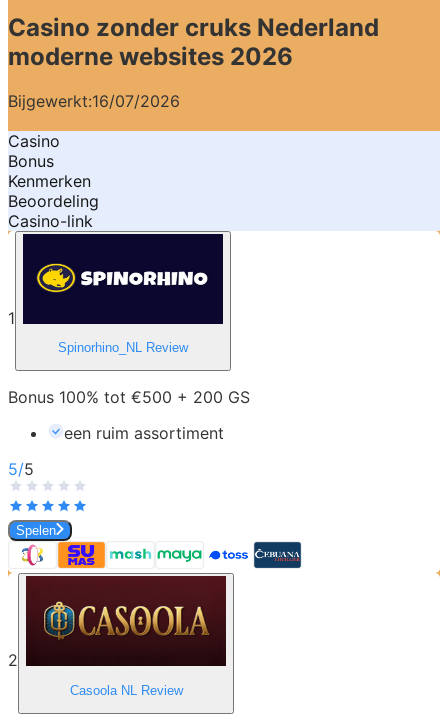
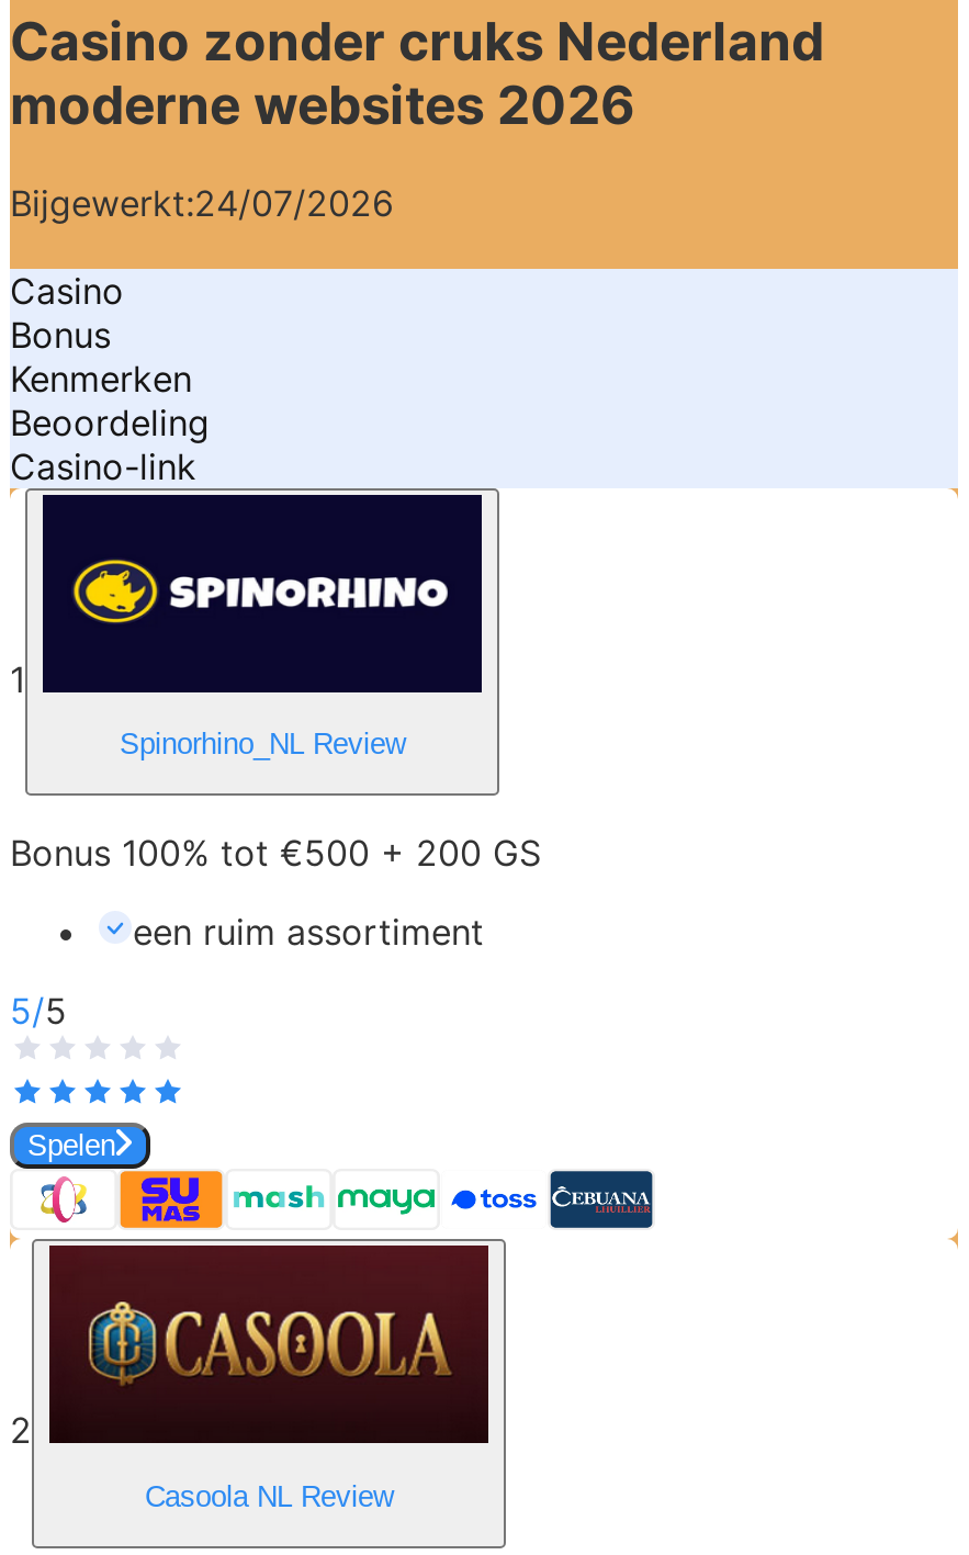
[8,91,180,111] Bijgewerkt:16/07/2026 -> [10,181,394,225] Bijgewerkt:24/07/2026

